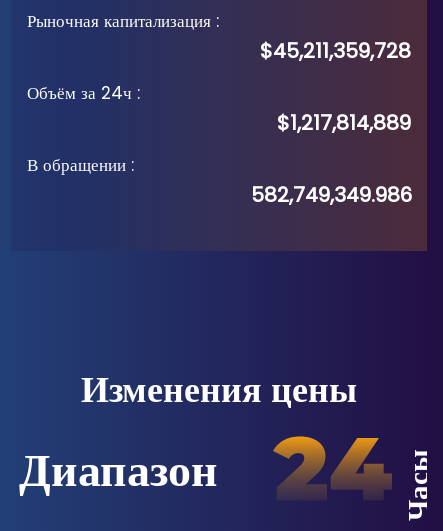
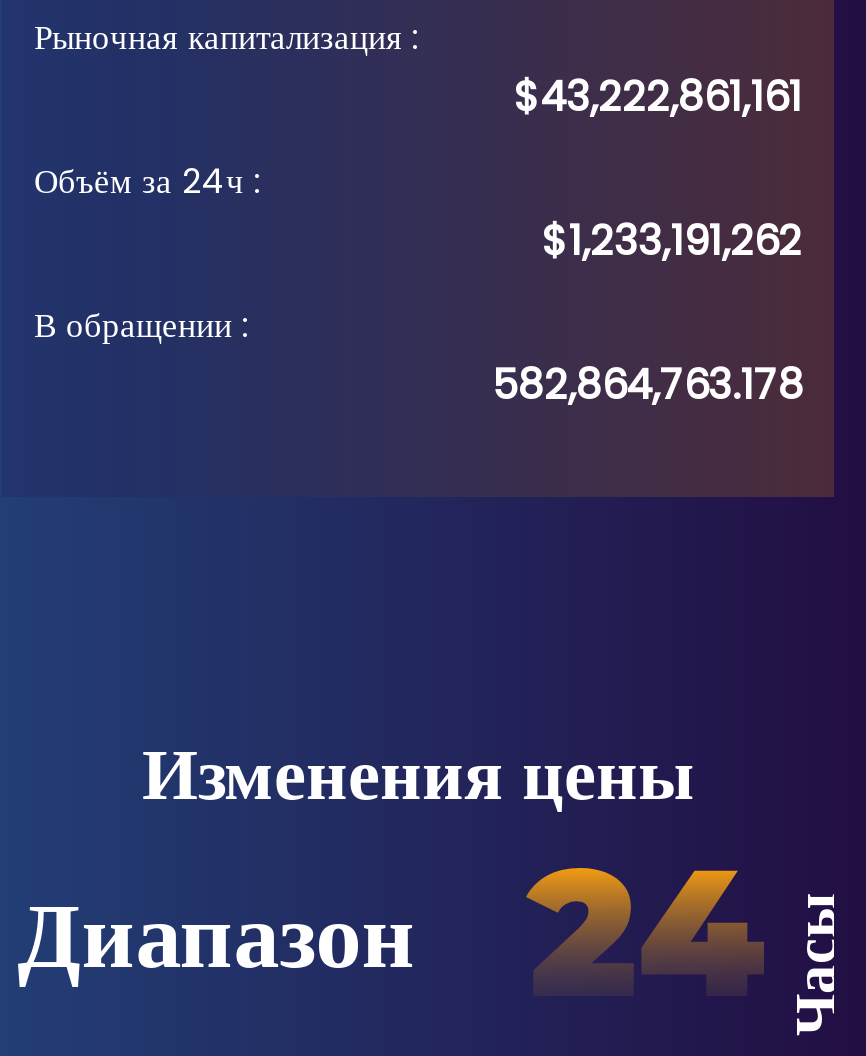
[260,37,411,65] $45,211,359,728 -> [514,69,802,125] $43,222,861,161
[277,109,411,137] $1,217,814,889 -> [542,213,802,269] $1,233,191,262
[251,181,412,209] 582,749,349.986 -> [492,357,804,413] 582,864,763.178

